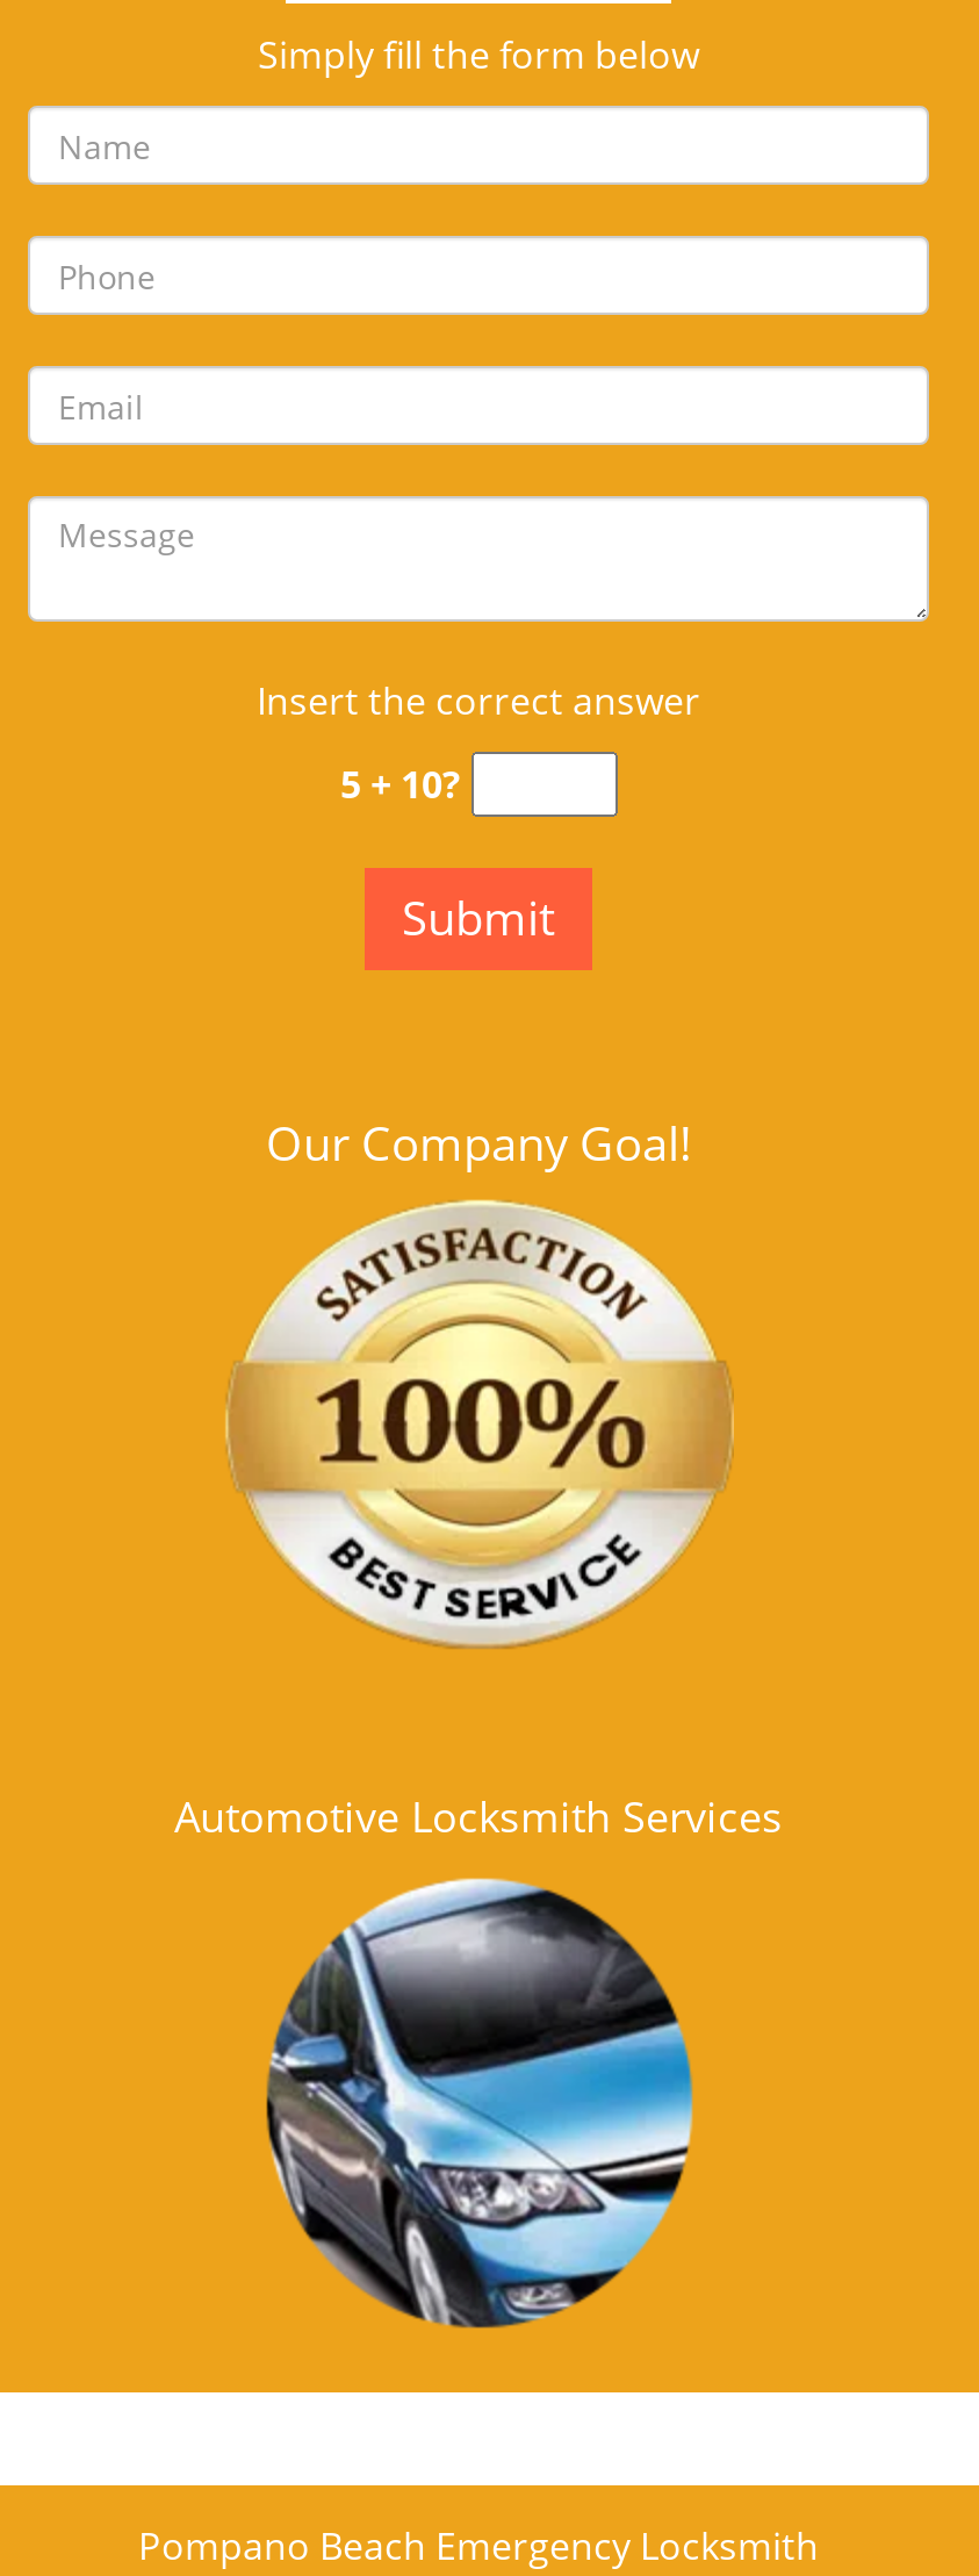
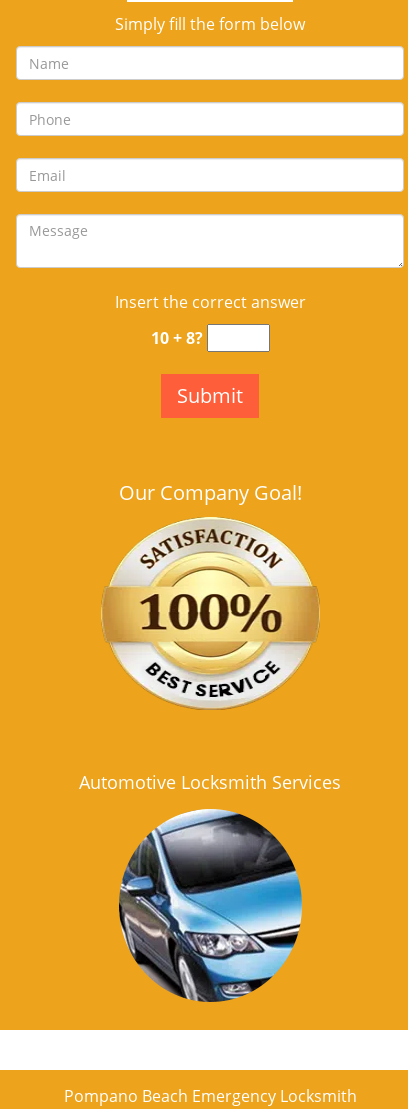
[340,759,461,810] 5 + 10? -> [150,327,202,349] 10 + 8?

